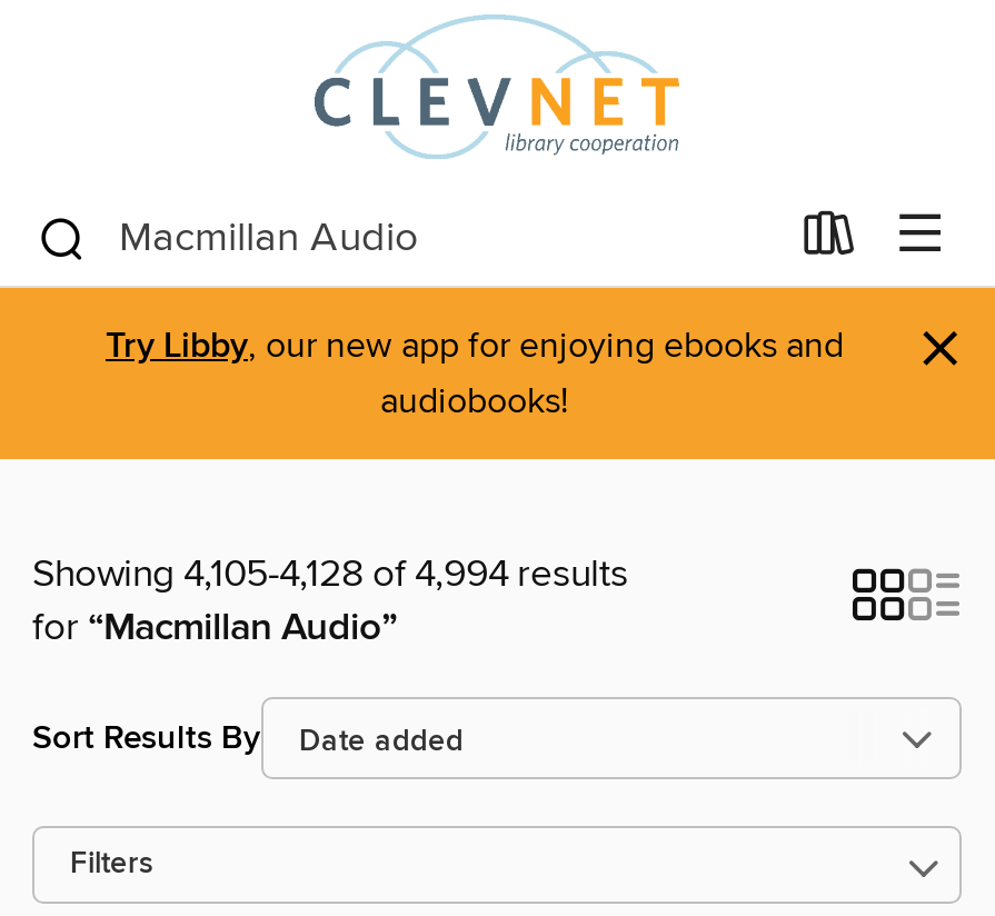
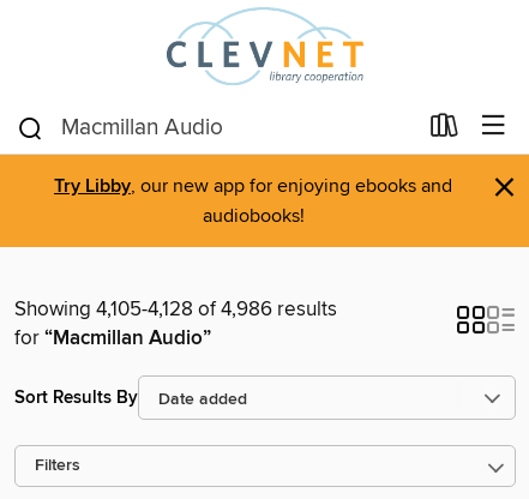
[32,550,628,599] Showing 4,105-4,128 of 4,994 results -> [14,296,337,323] Showing 4,105-4,128 of 4,986 results

